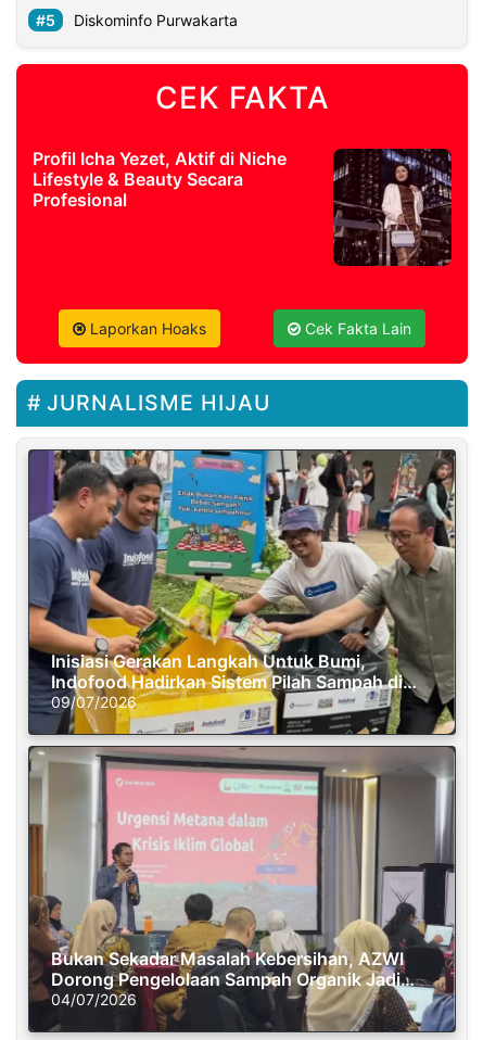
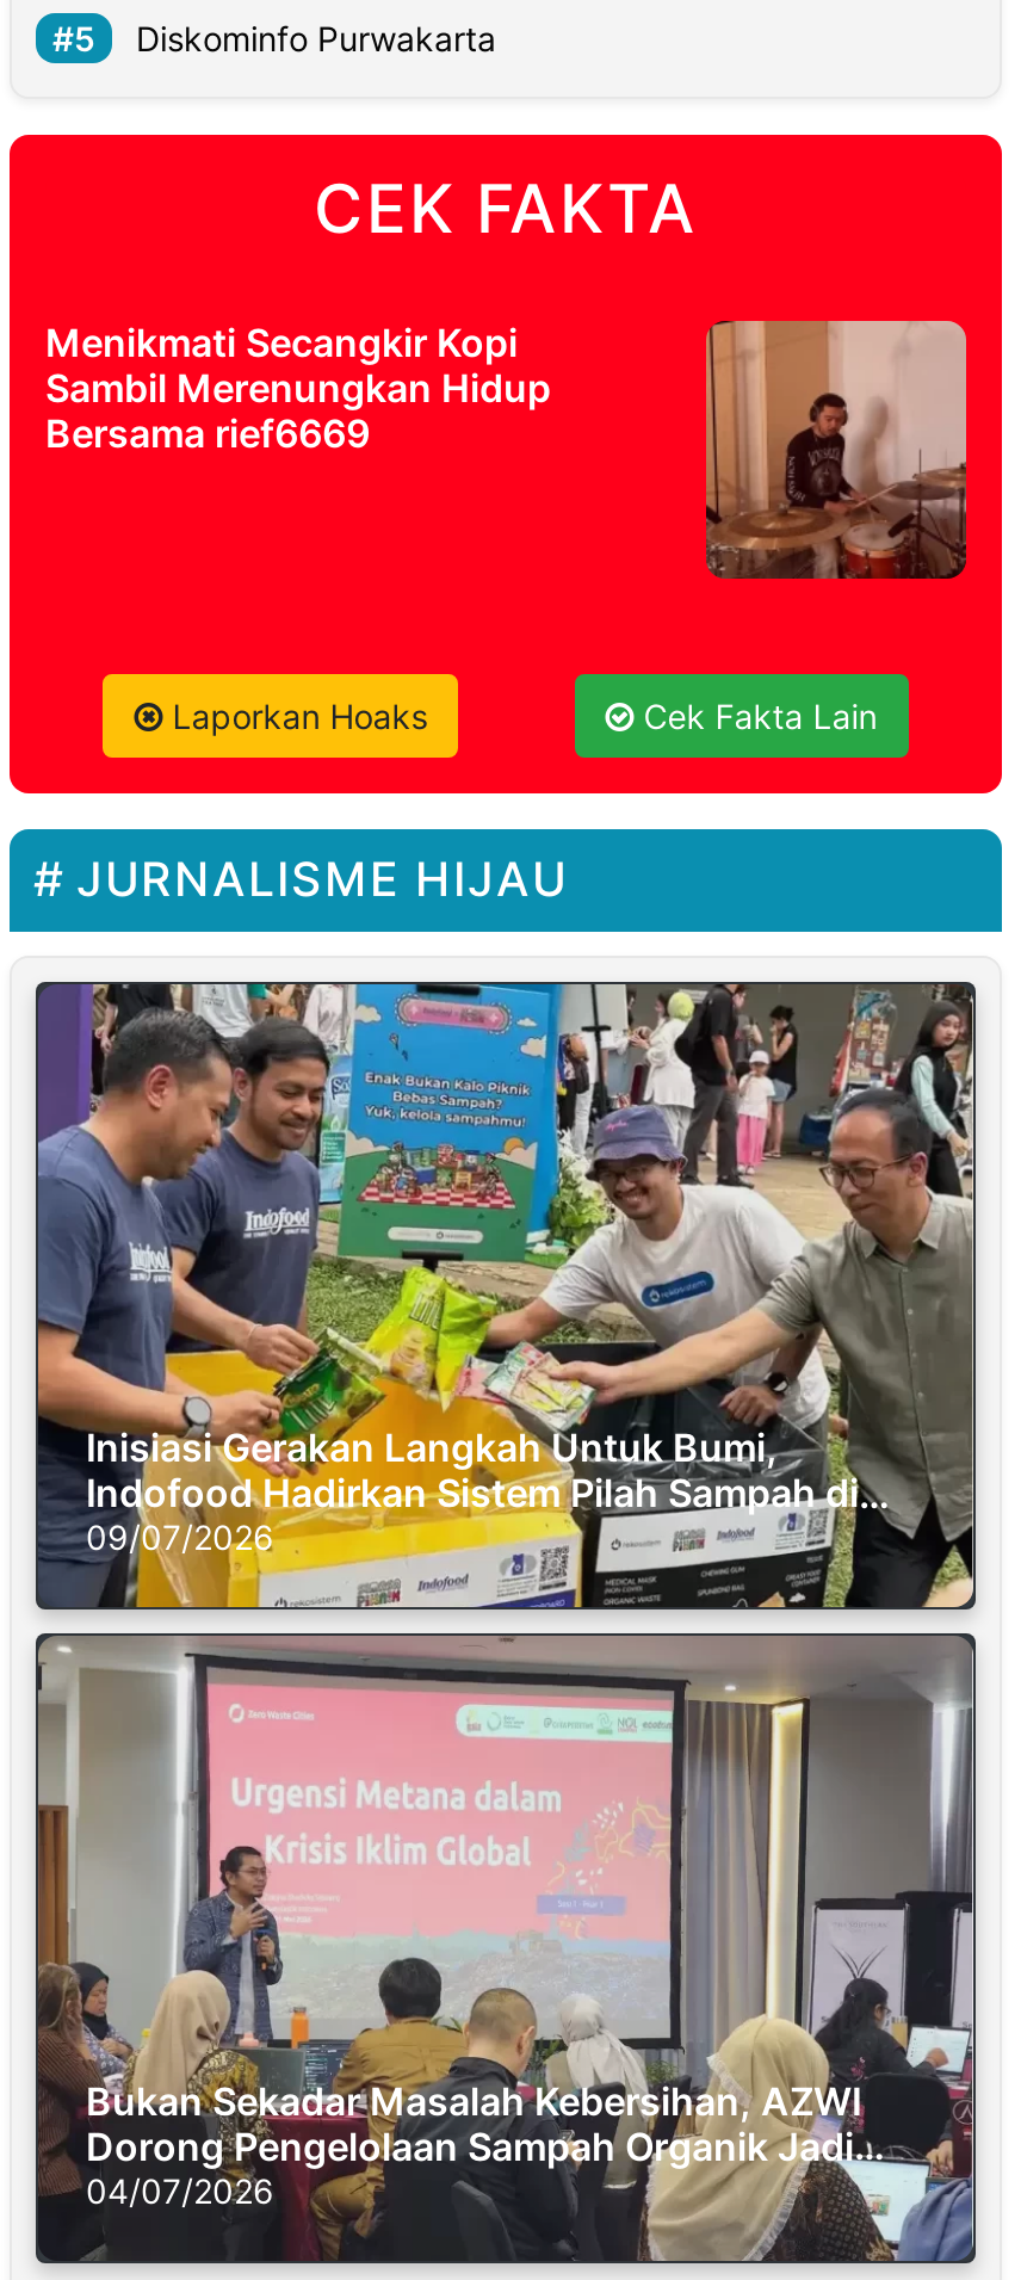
[33,147,287,210] Profil Icha Yezet, Aktif di Niche | Lifestyle & Beauty Secara | Profesional -> [45,318,551,456] Menikmati Secangkir Kopi | Sambil Merenungkan Hidup | Bersama rief6669
[332,148,453,266] [image] -> [704,319,969,579] [image]

